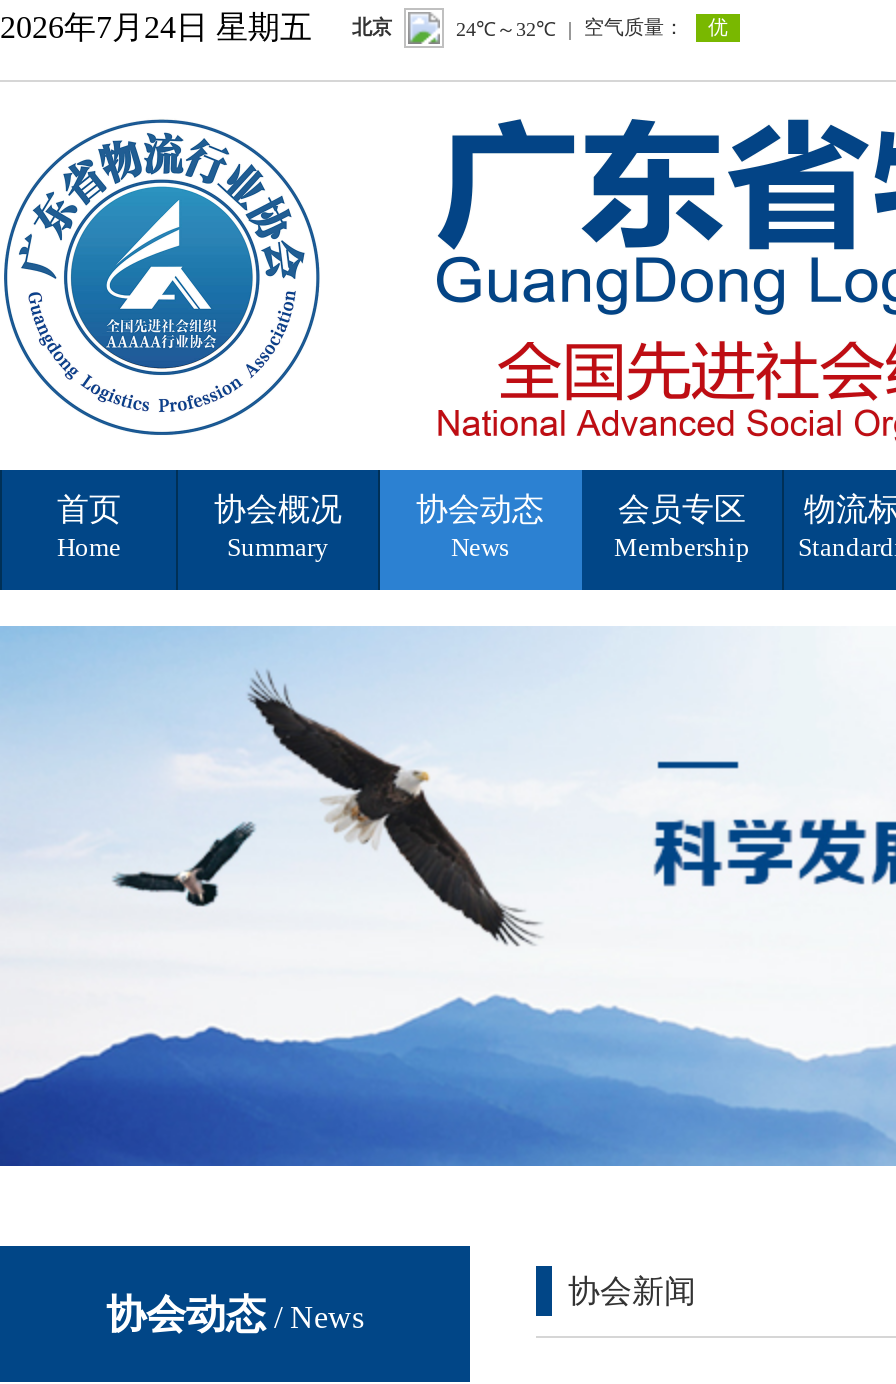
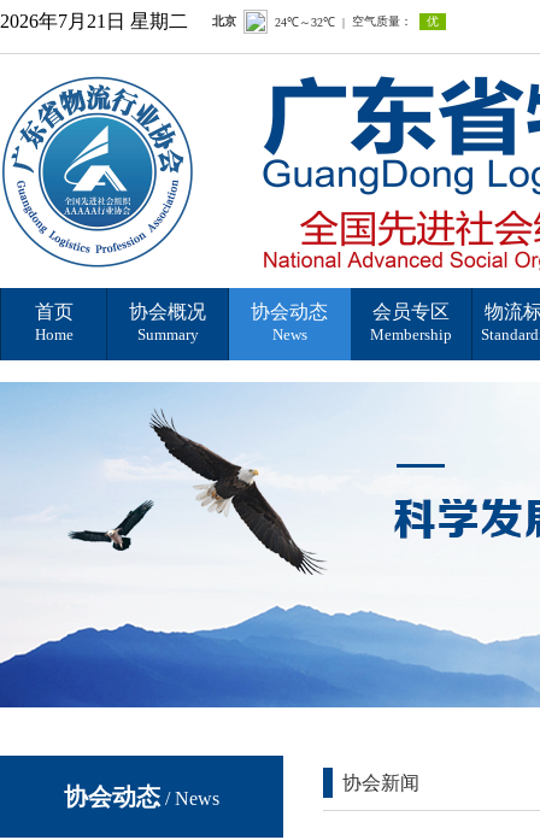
[0,10,312,44] 2026年7月24日 星期五 -> [0,11,188,31] 2026年7月21日 星期二

